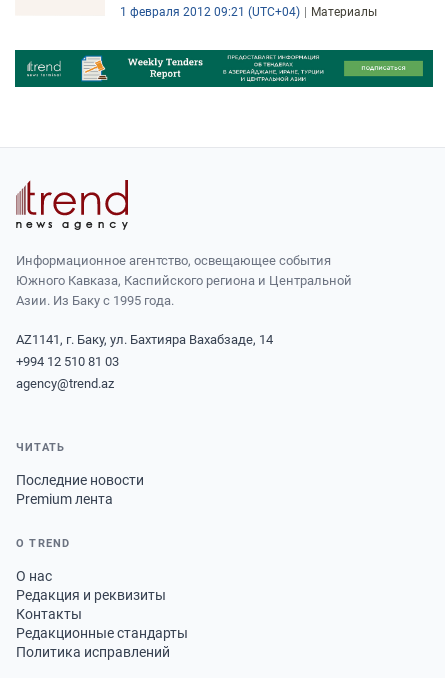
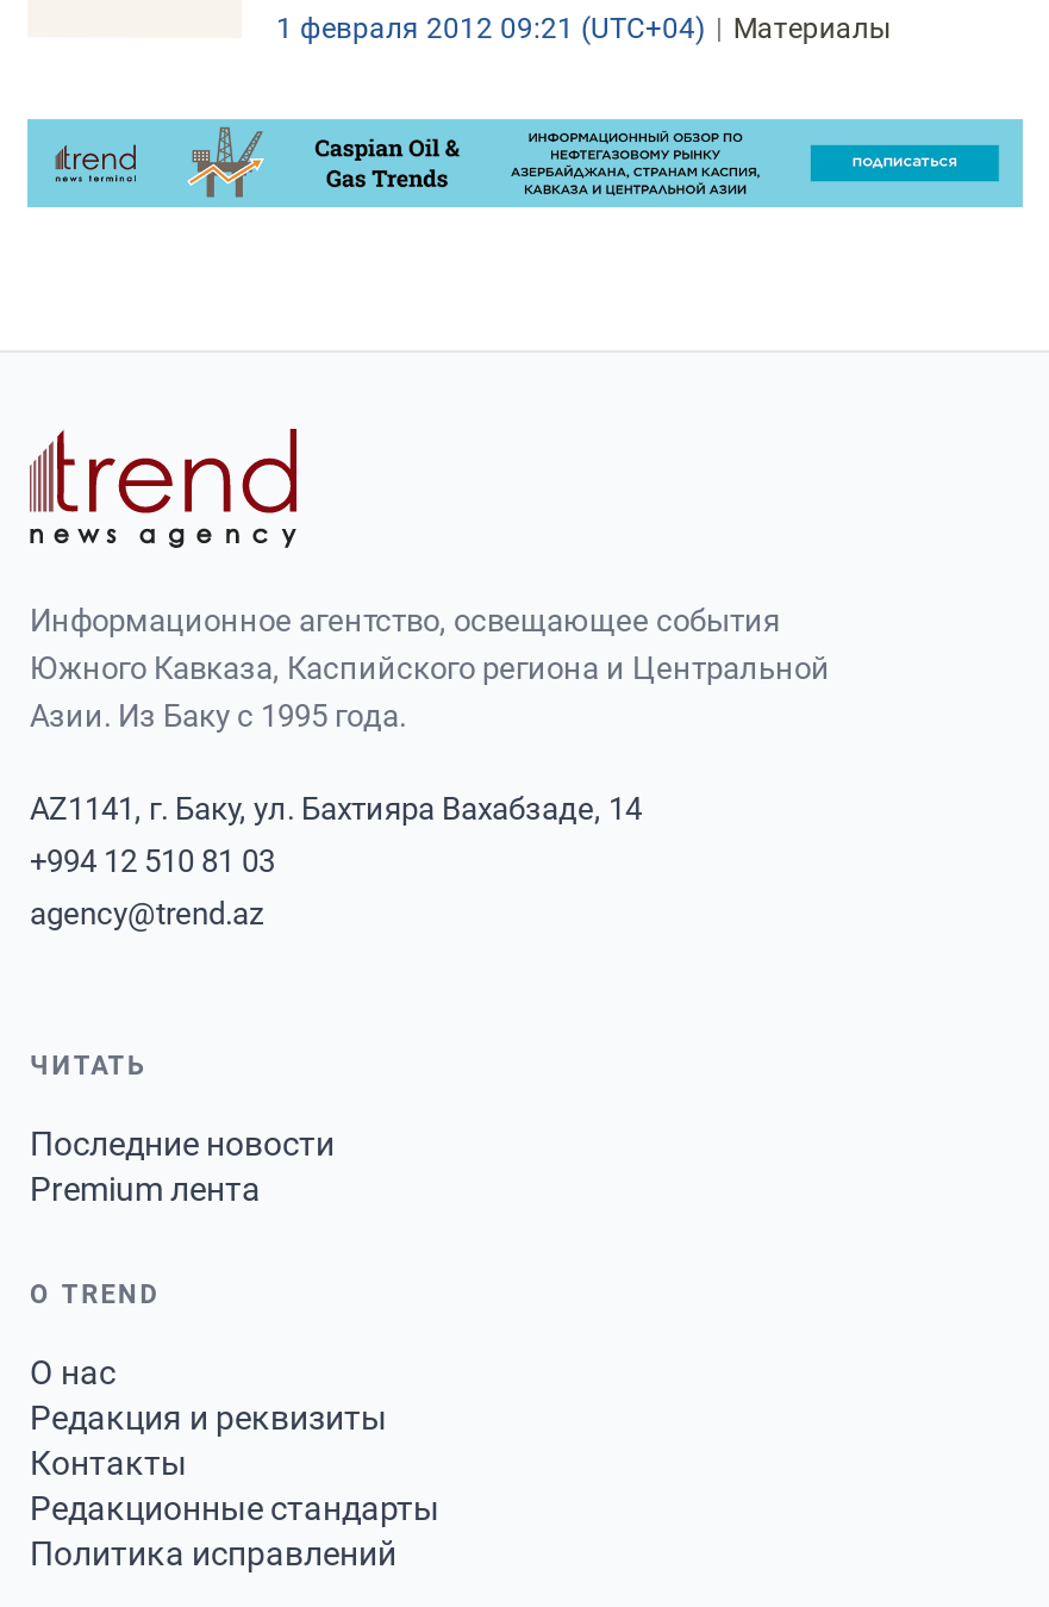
[14,49,434,88] [image] -> [25,117,1025,210] [image]

